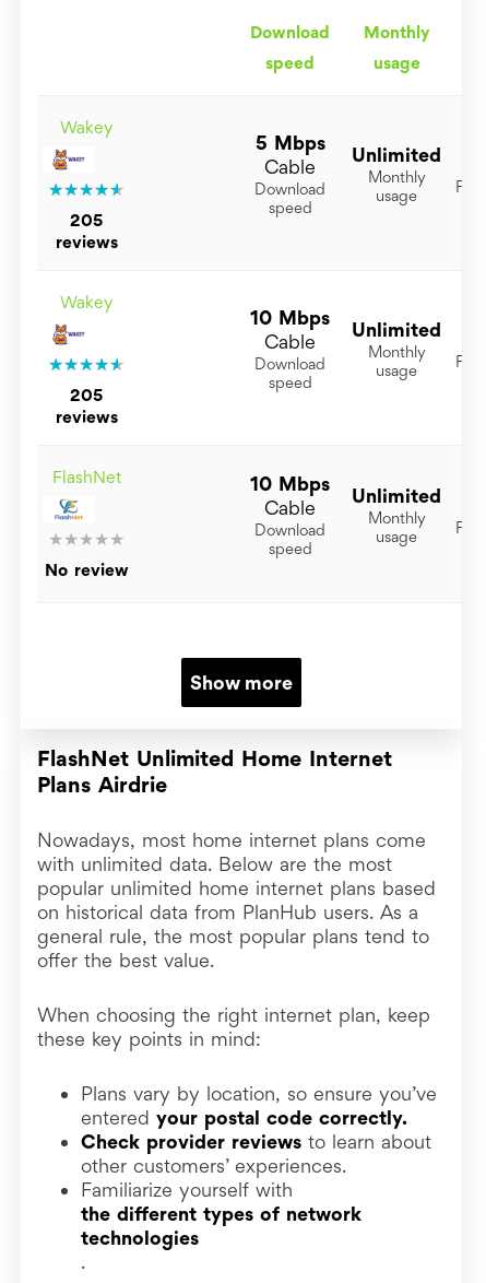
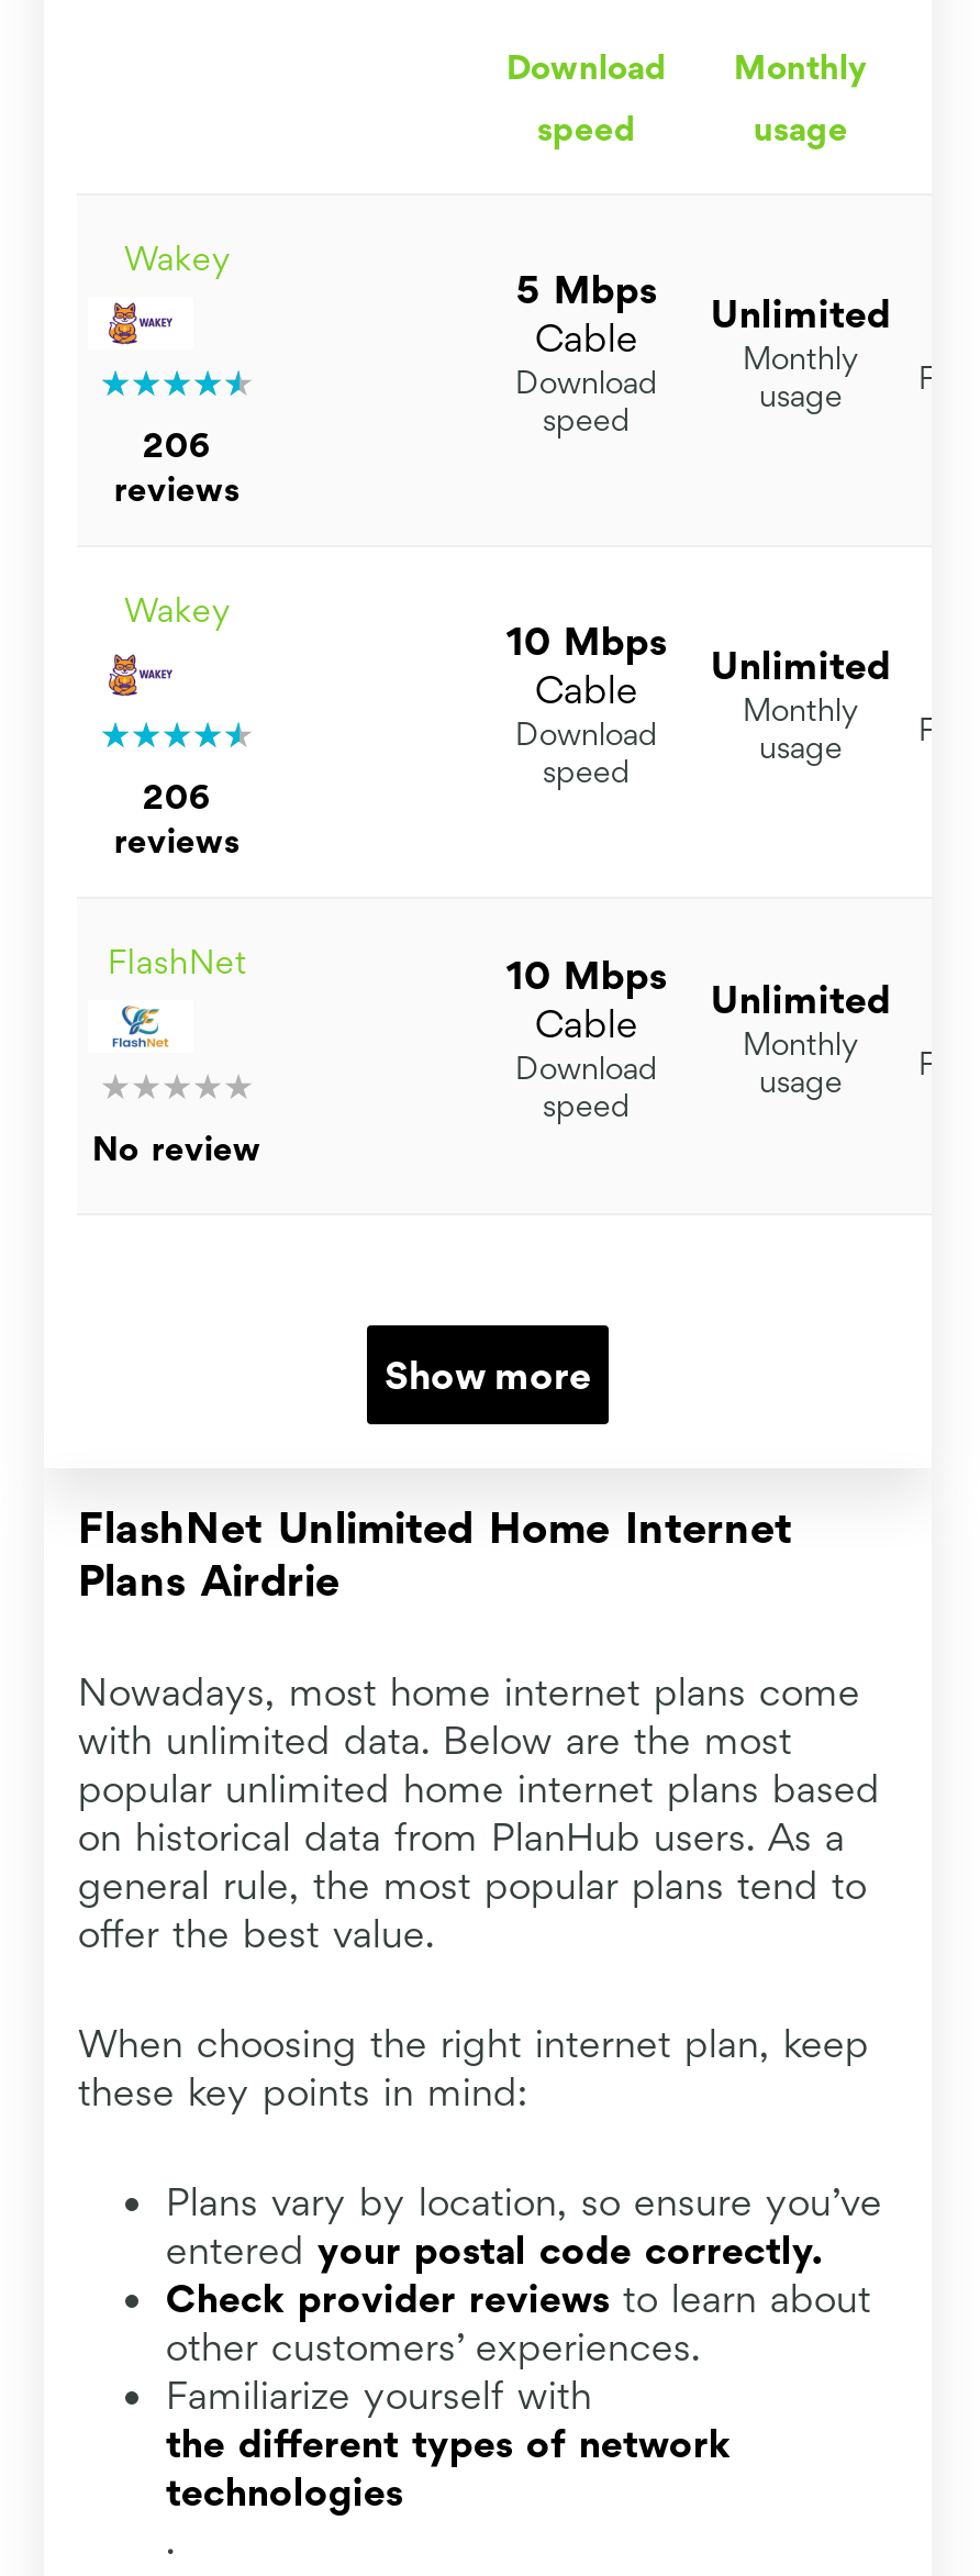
[70,210,103,231] 205 -> [143,425,211,467] 206
[70,385,103,406] 205 -> [143,777,211,818] 206

